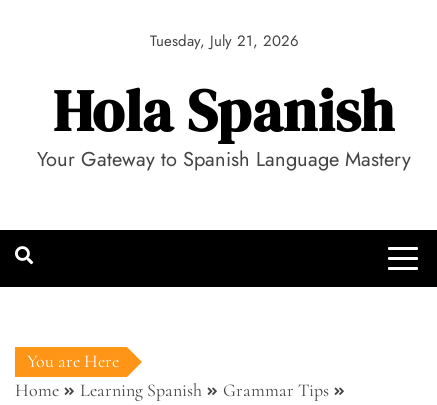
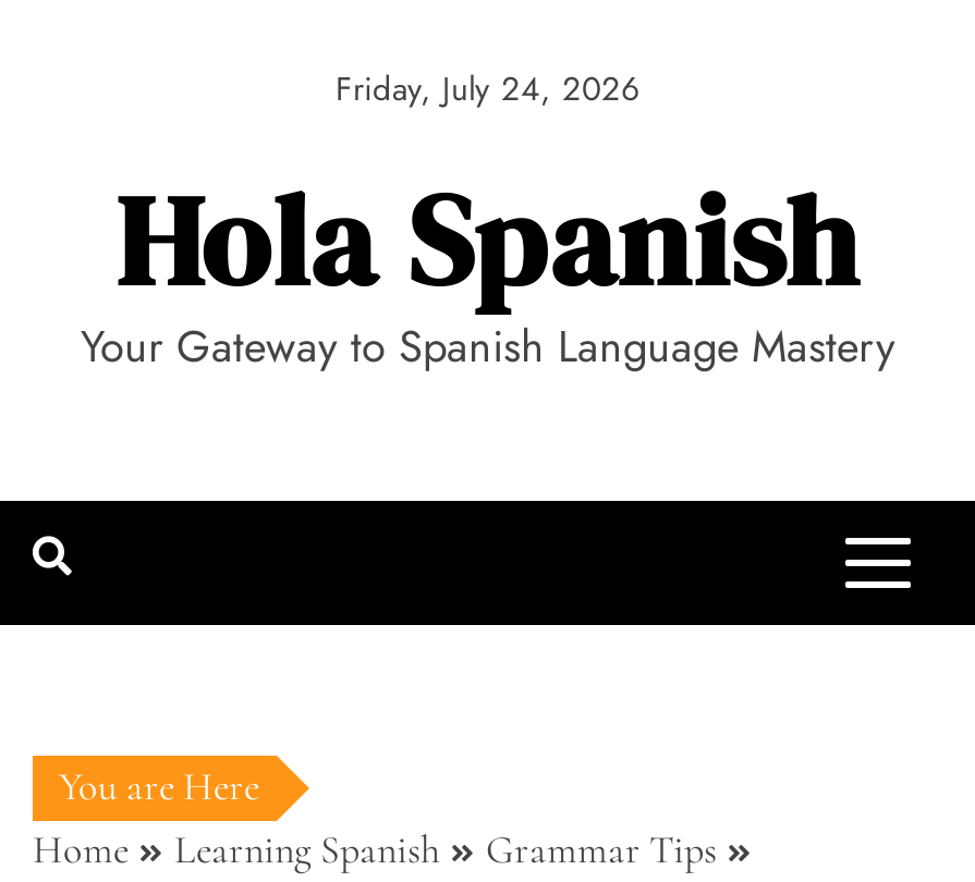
[149,30,298,52] Tuesday, July 21, 2026 -> [336,65,641,113] Friday, July 24, 2026

